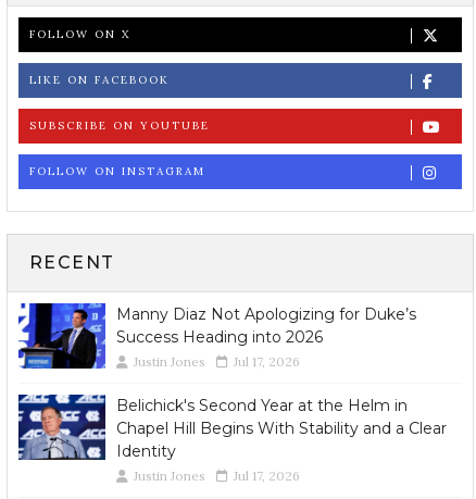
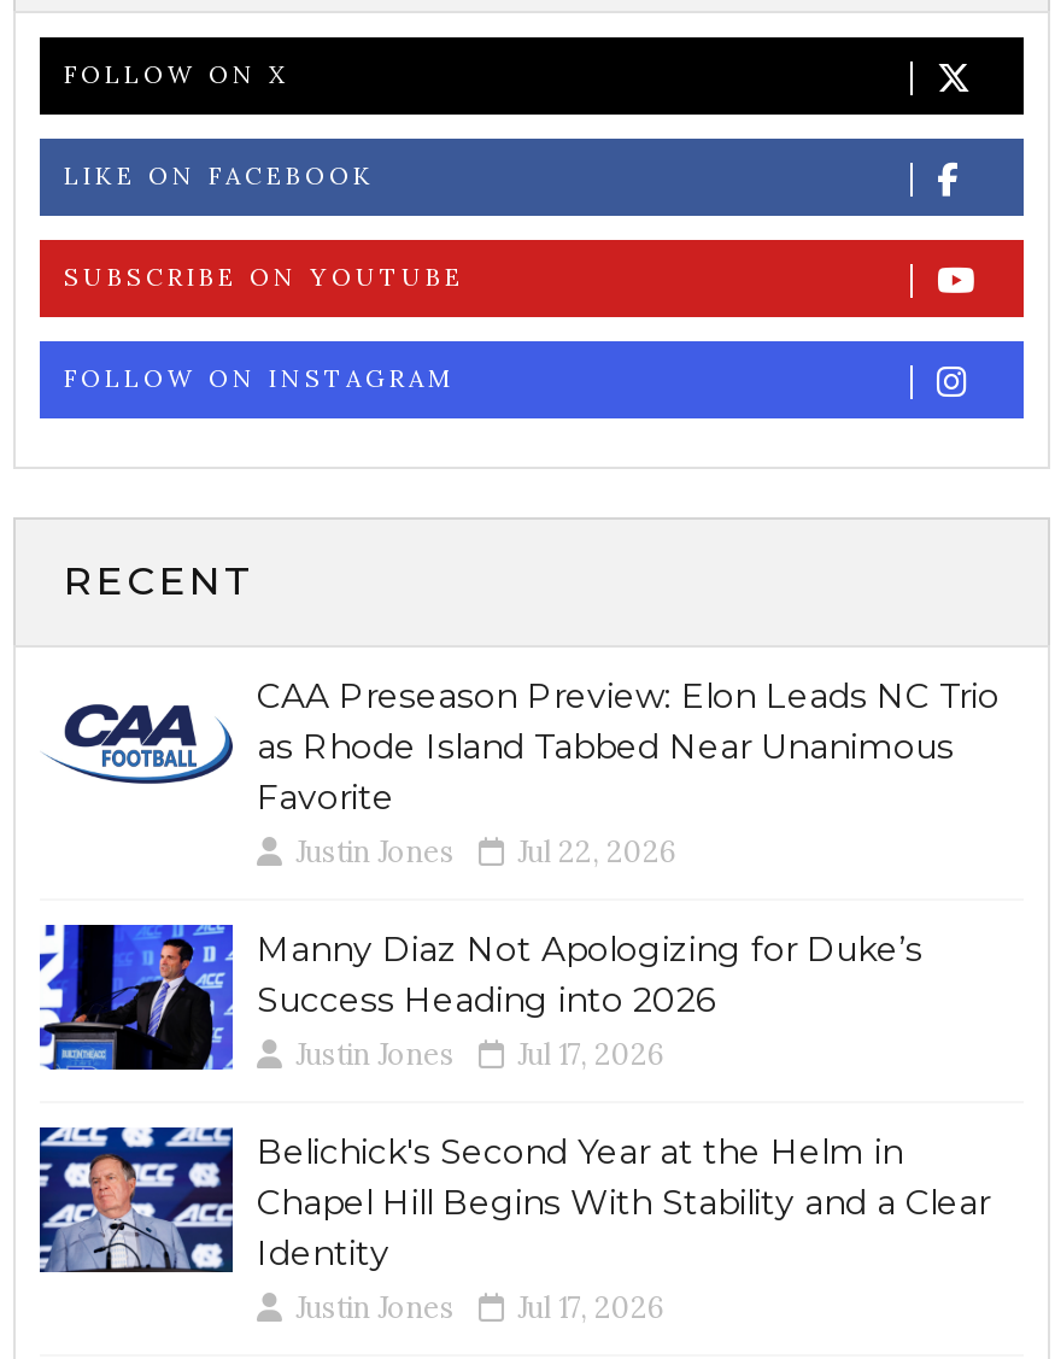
none -> [57,674,1000,869] [image] | CAA Preseason Preview: Elon Leads NC Trio | as Rhode Island Tabbed Near Unanimous | Favorite | Justin Jones | Jul 22, 2026

